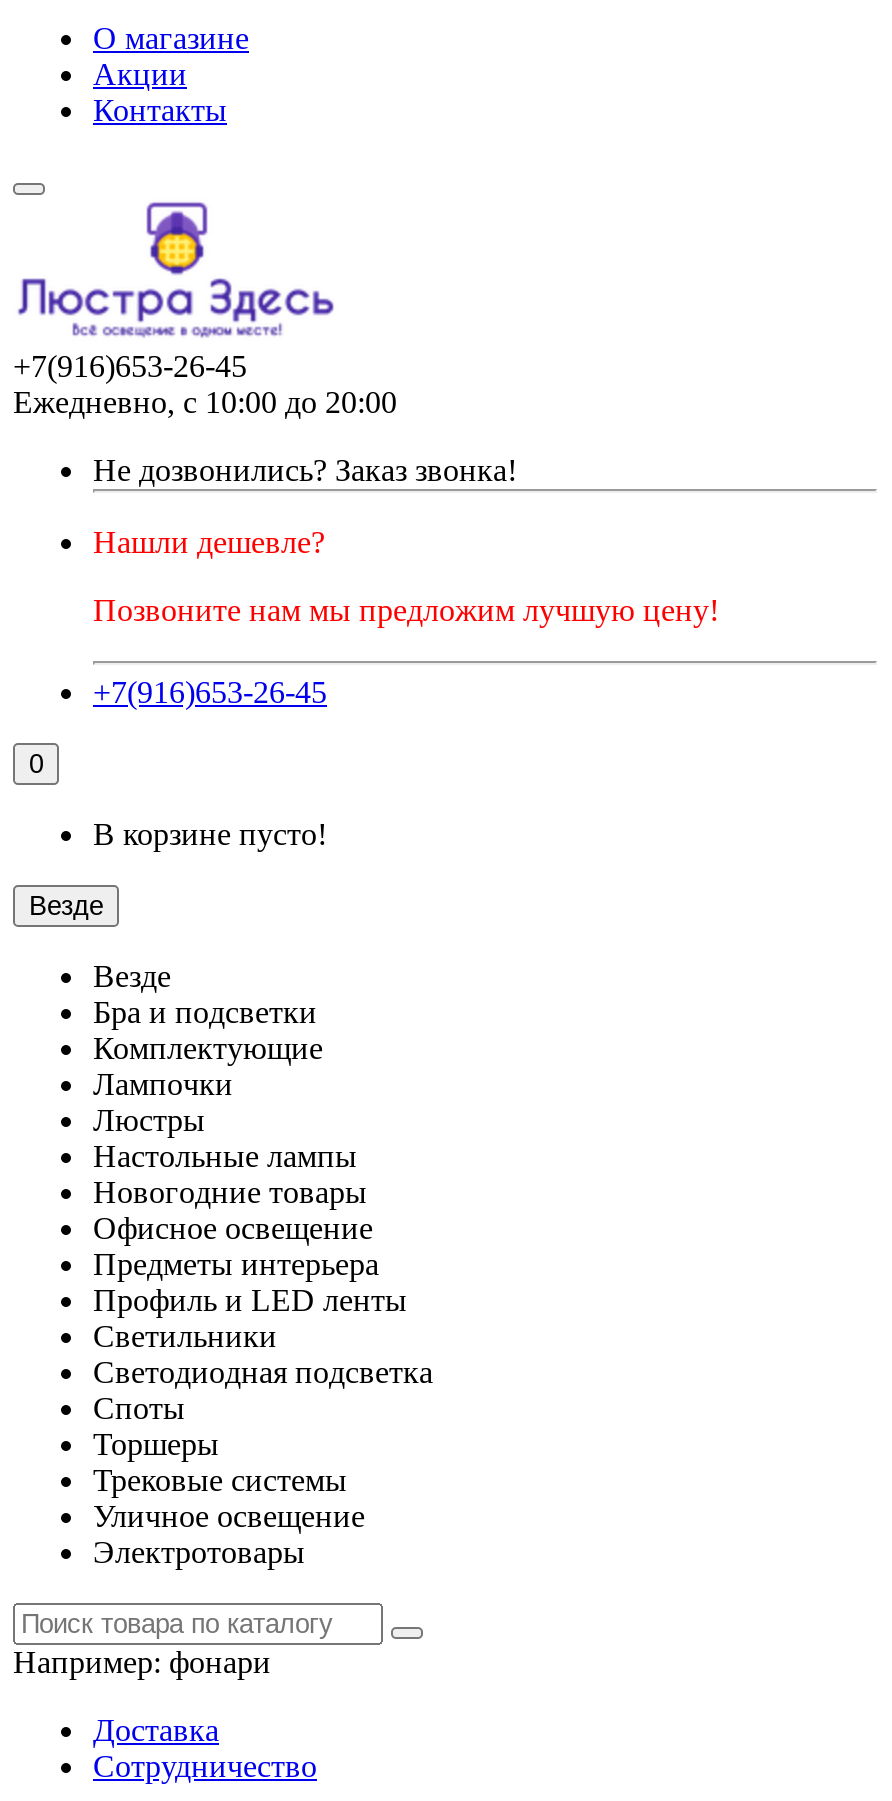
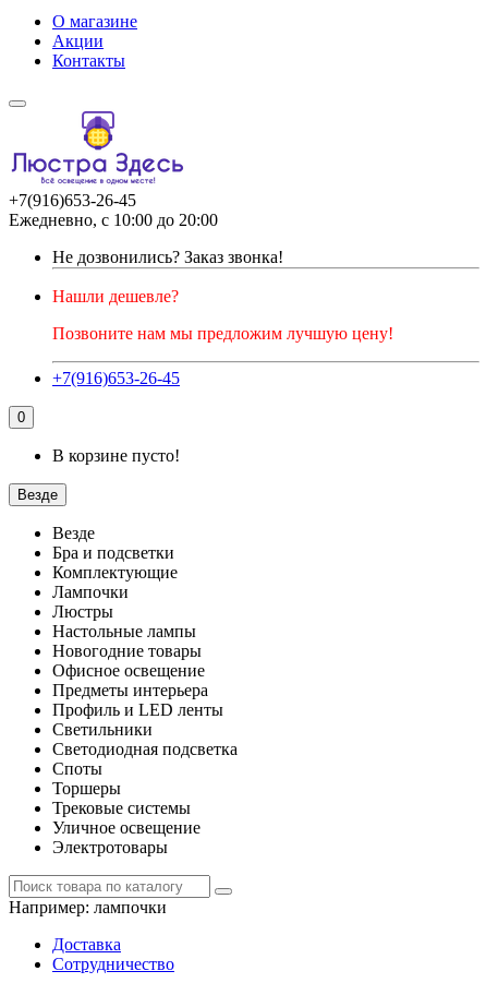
[13,1645,271,1679] Например:фонари -> [9,898,167,916] Например:лампочки

